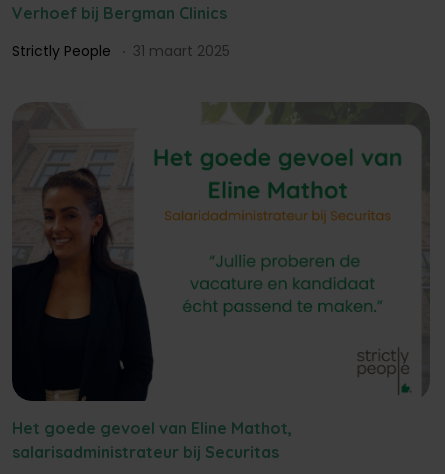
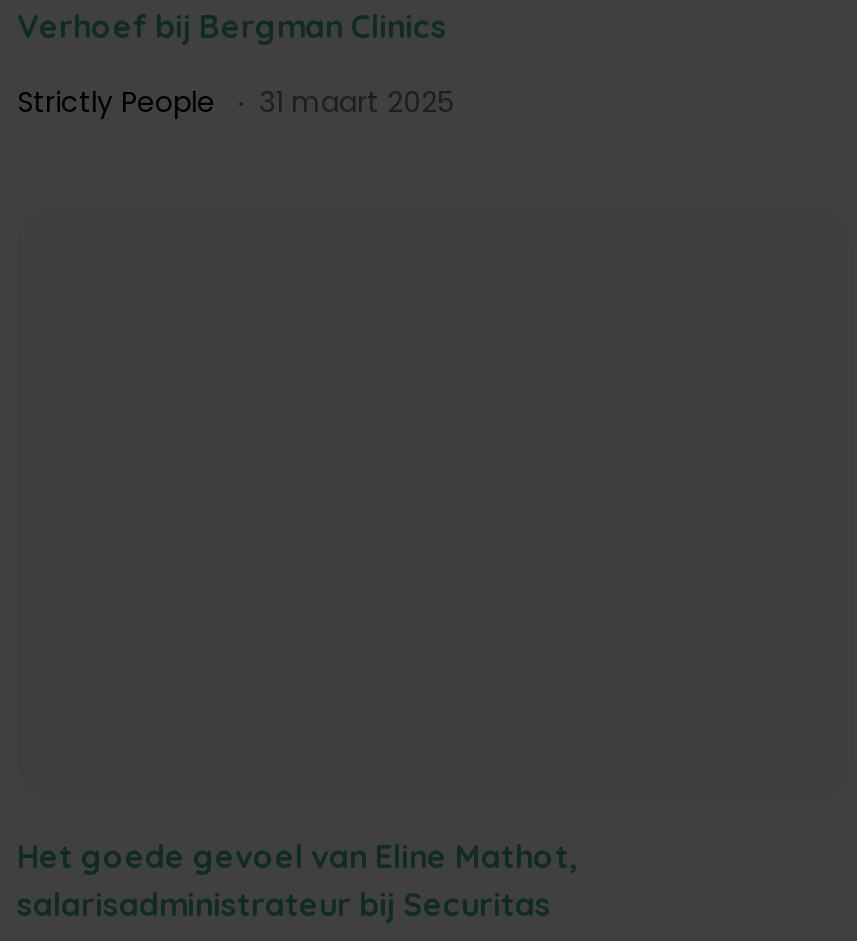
[11,102,430,402] [image] -> none

